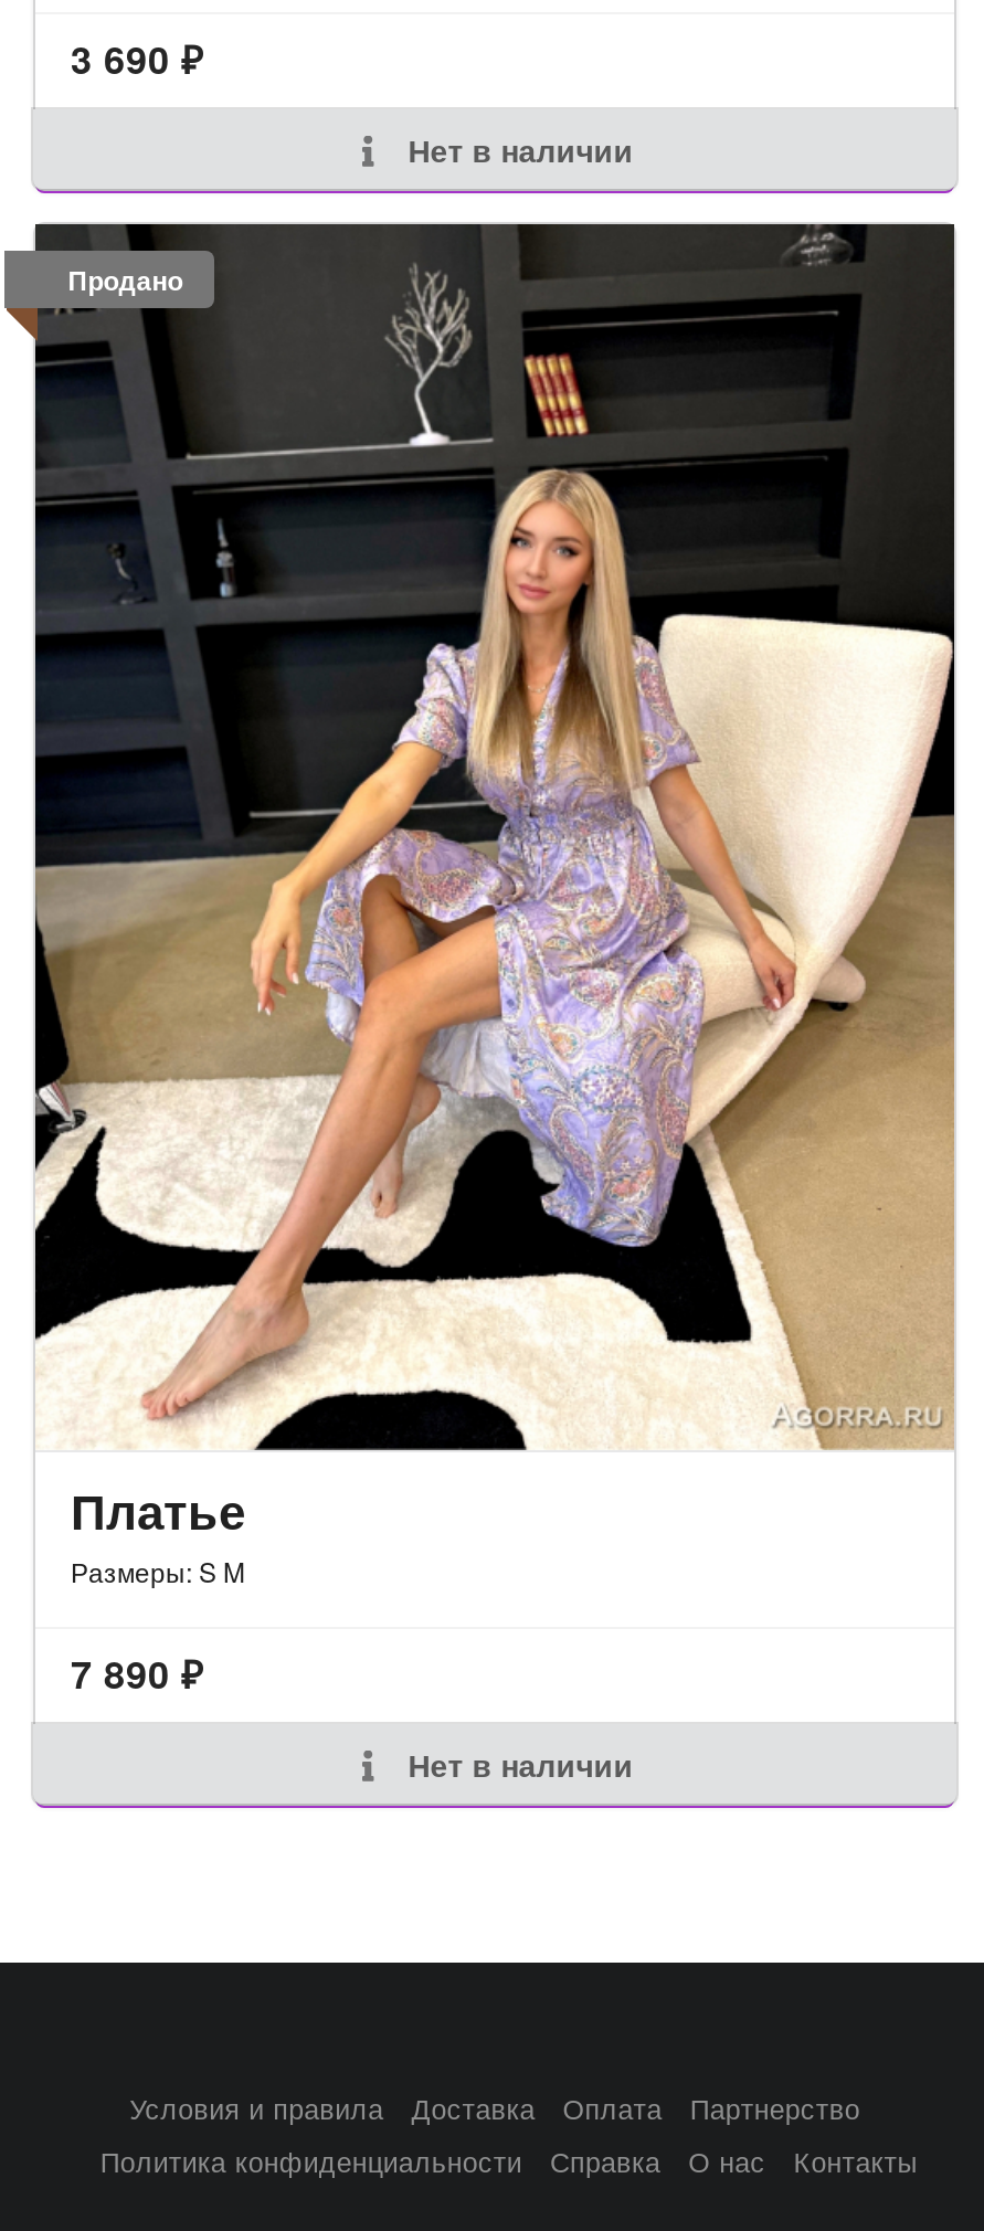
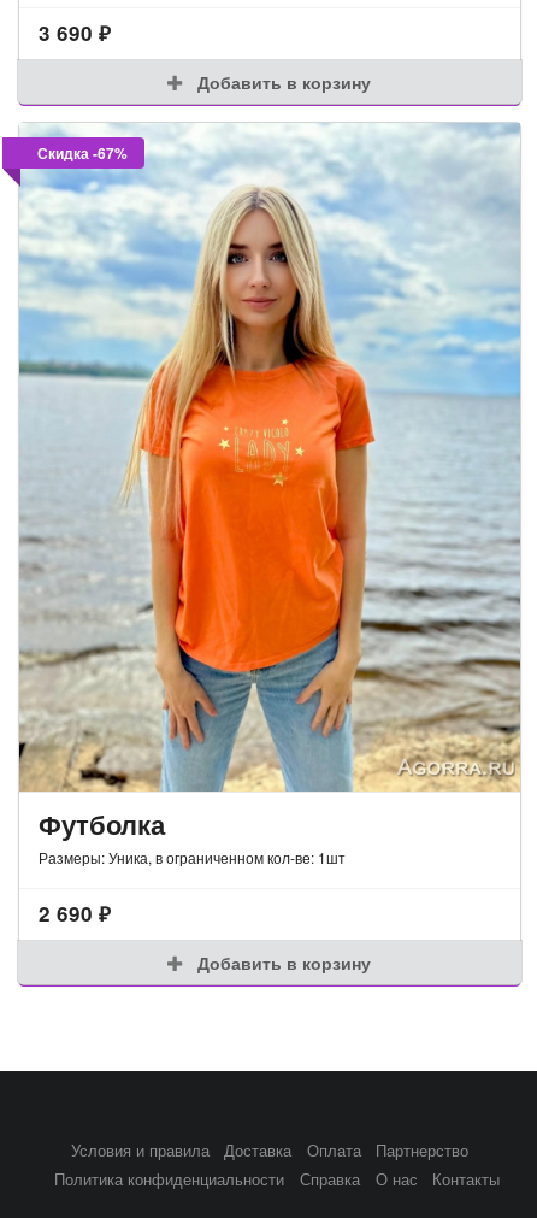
[399,128,633,172] Нет в наличии -> [197,70,371,94] Добавить в корзину
[7,222,956,1452] [image] | Продано -> [4,123,520,793] [image] | Скидка -67%
[71,1473,245,1588] Платье | Размеры: S M -> [39,804,346,867] Футболка | Размеры: Уника, в ограниченном кол-ве: 1шт
[71,1647,203,1700] 7 890 ₽ -> [39,899,111,928] 2 690 ₽
[399,1742,633,1786] Нет в наличии -> [197,951,371,975] Добавить в корзину

